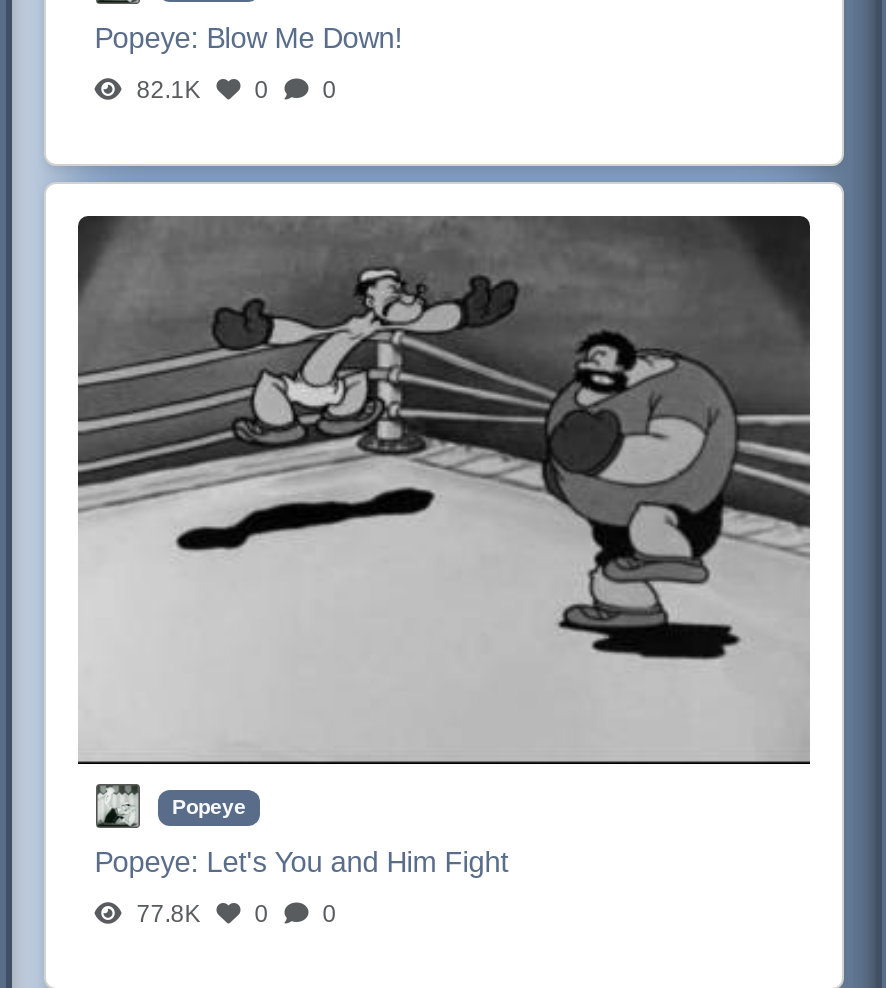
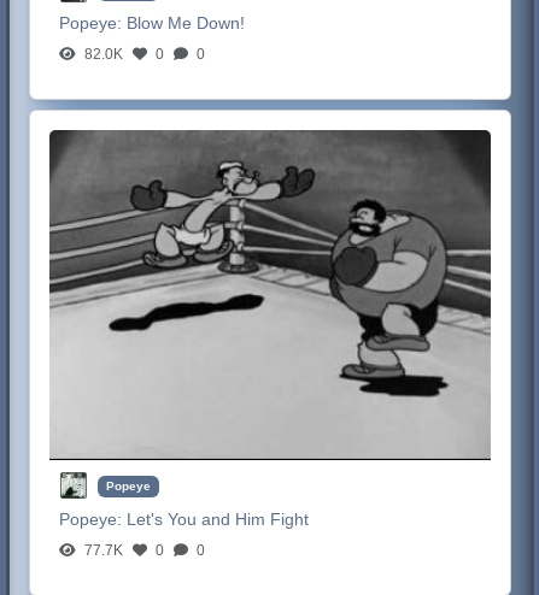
[130,76,336,104] 82.1K 0 0 -> [81,46,205,62] 82.0K 0 0
[130,900,336,928] 77.8K 0 0 -> [81,542,205,559] 77.7K 0 0

